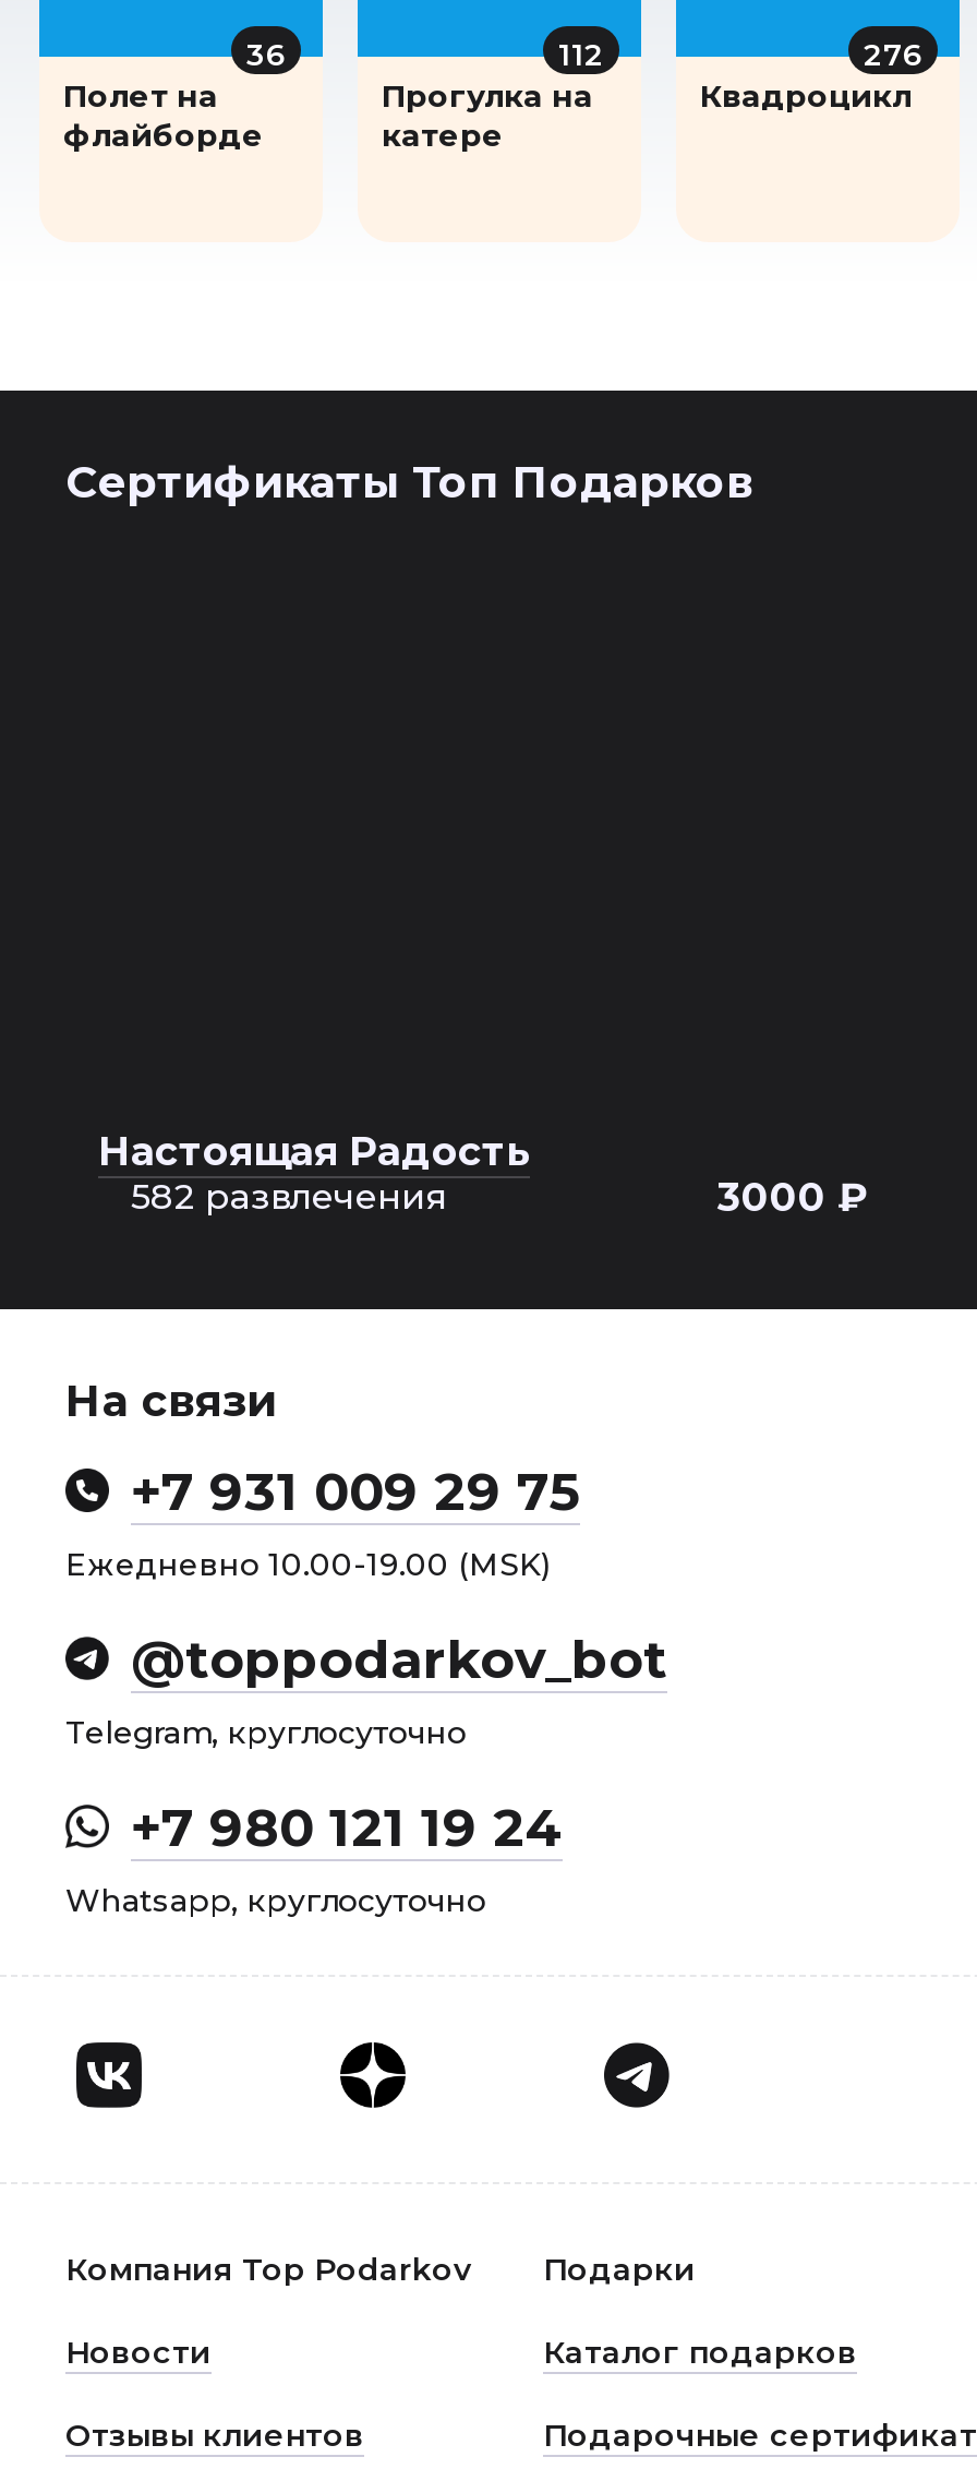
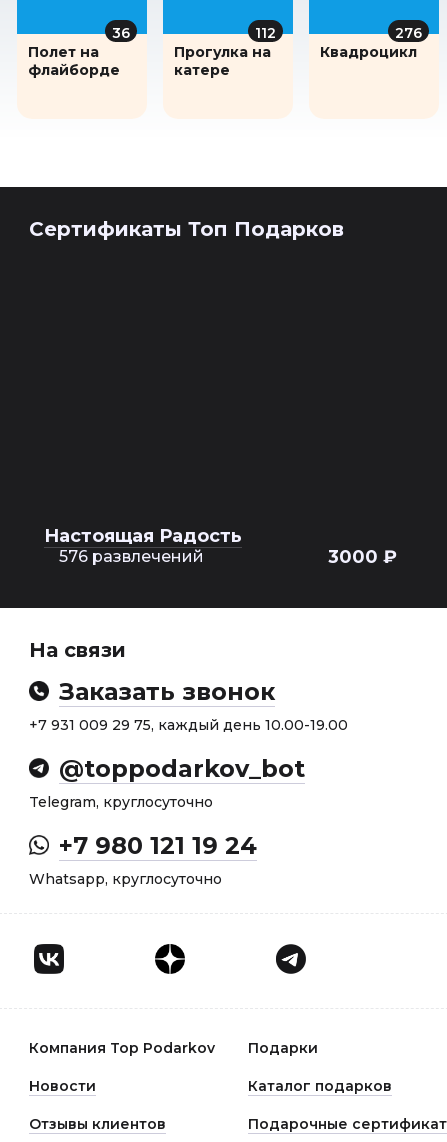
[131,1176,447,1218] 582 развлечения -> [59,547,204,566] 576 развлечений
[65,1460,580,1584] +7 931 009 29 75 | Ежедневно 10.00-19.00 (MSK) -> [29,677,348,734] Заказать звонок | +7 931 009 29 75, каждый день 10.00-19.00

